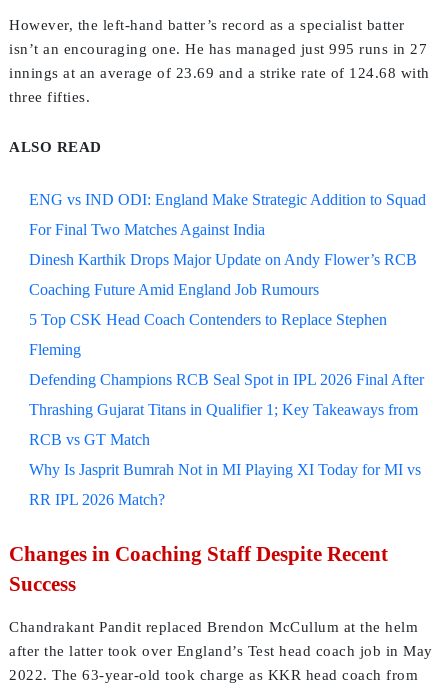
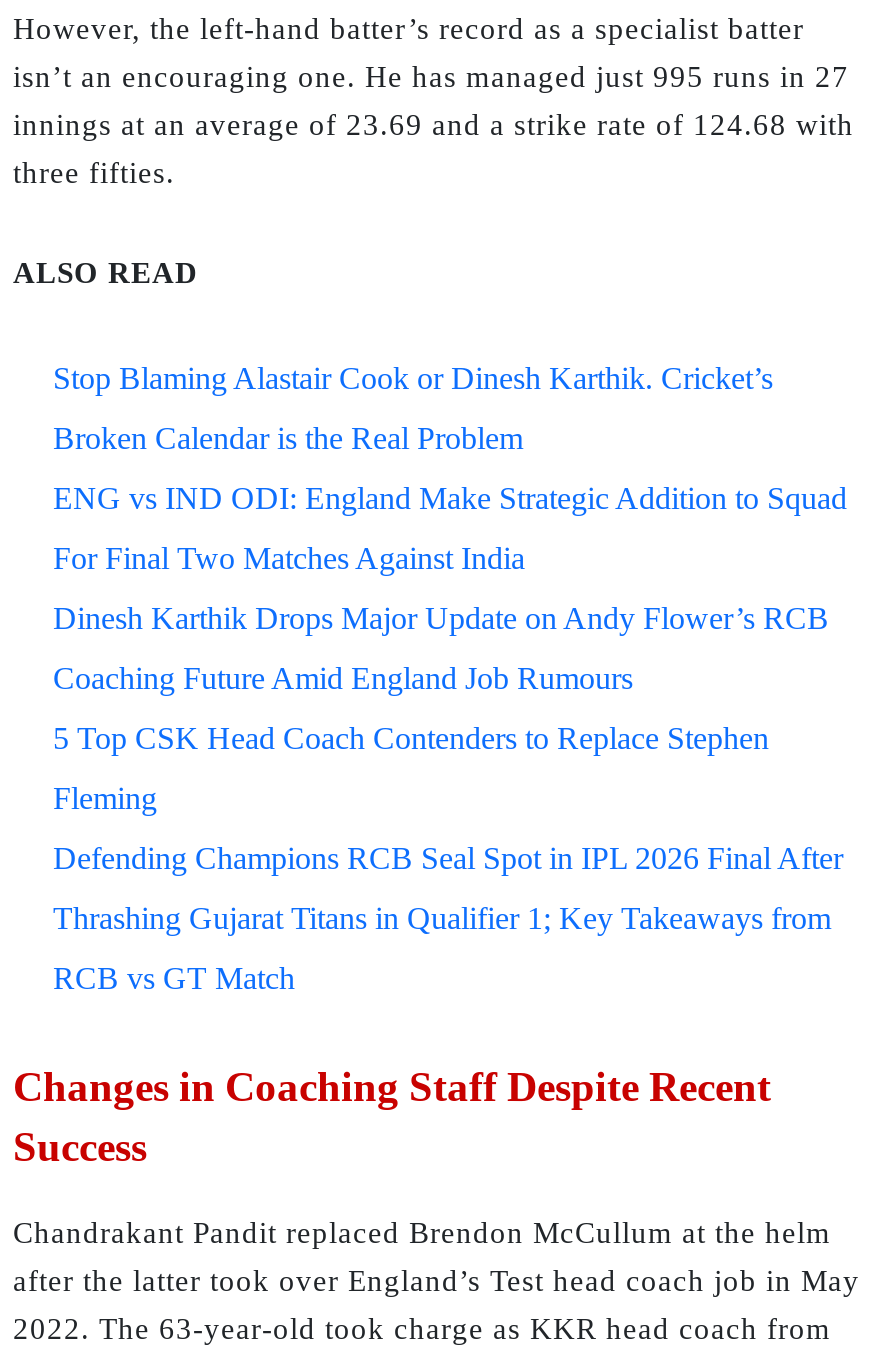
none -> [53,362,773,456] Stop Blaming Alastair Cook or Dinesh Karthik. Cricket’s | Broken Calendar is the Real Problem
moved [29,191,426,448] -> [53,482,847,996]: ENG vs IND ODI: England Make Strategic Addition to Squad | For Final Two Matches Against India | Dinesh Karthik Drops Major Update on Andy Flower’s RCB | ... | Thrashing Gujarat Titans in Qualifier 1; Key Takeaways from | RCB vs GT Match
[29,461,421,508] Why Is Jasprit Bumrah Not in MI Playing XI Today for MI vs | RR IPL 2026 Match? -> none

